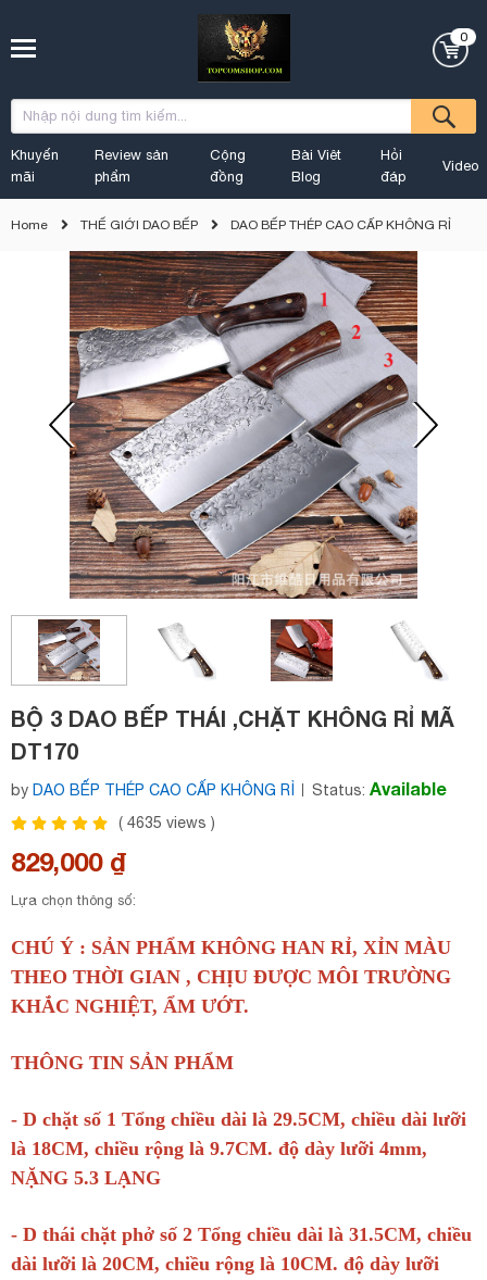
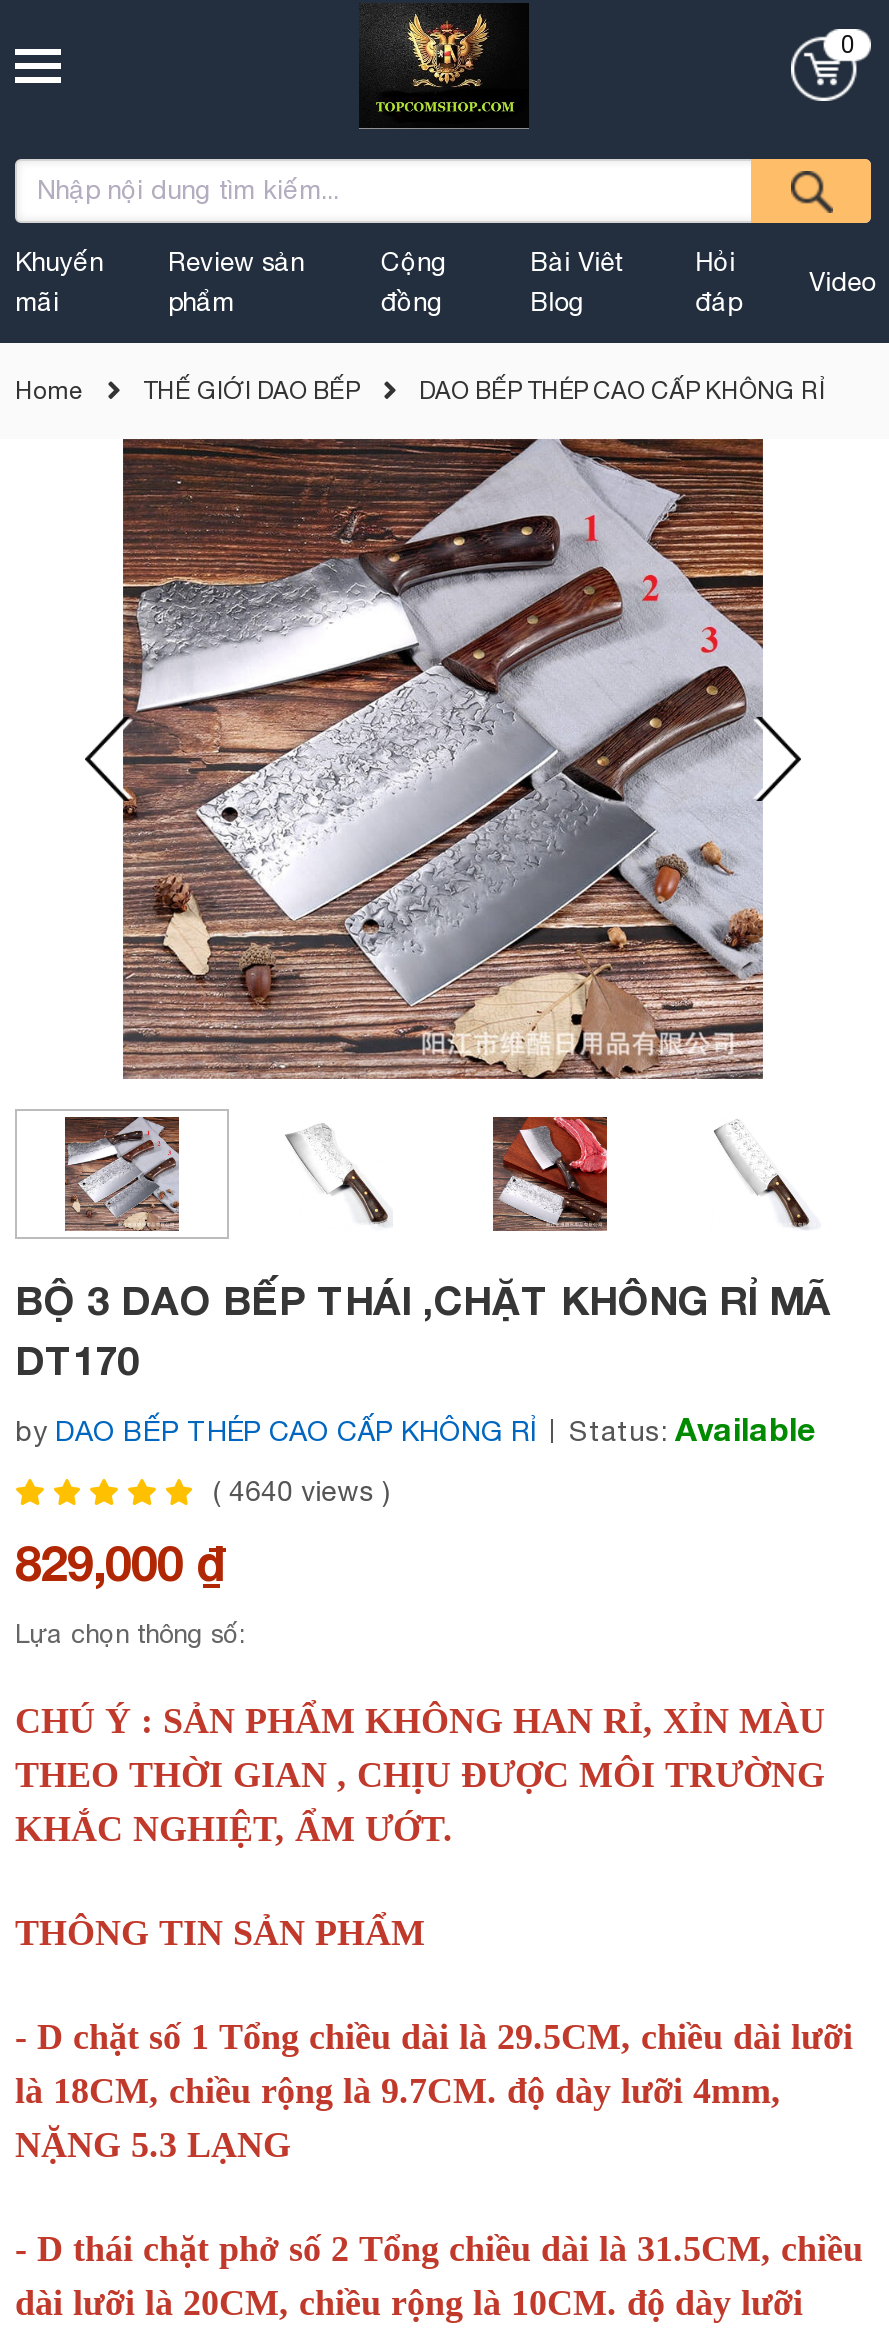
[119,814,215,831] (4635 views ) -> [213,1475,391,1507] (4640 views )

